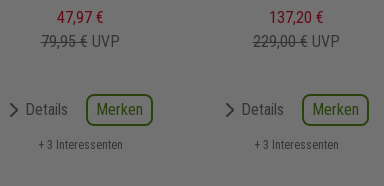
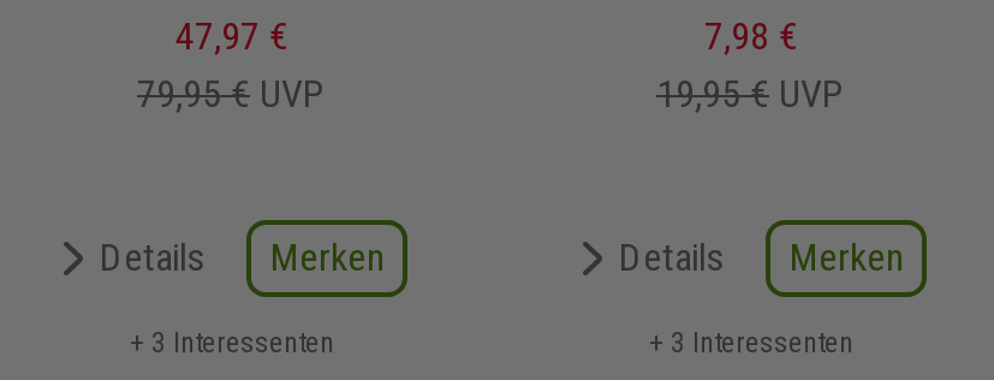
[252,8,339,51] 137,20 € | 229,00 € UVP -> [656,13,846,116] 7,98 € | 19,95 € UVP

